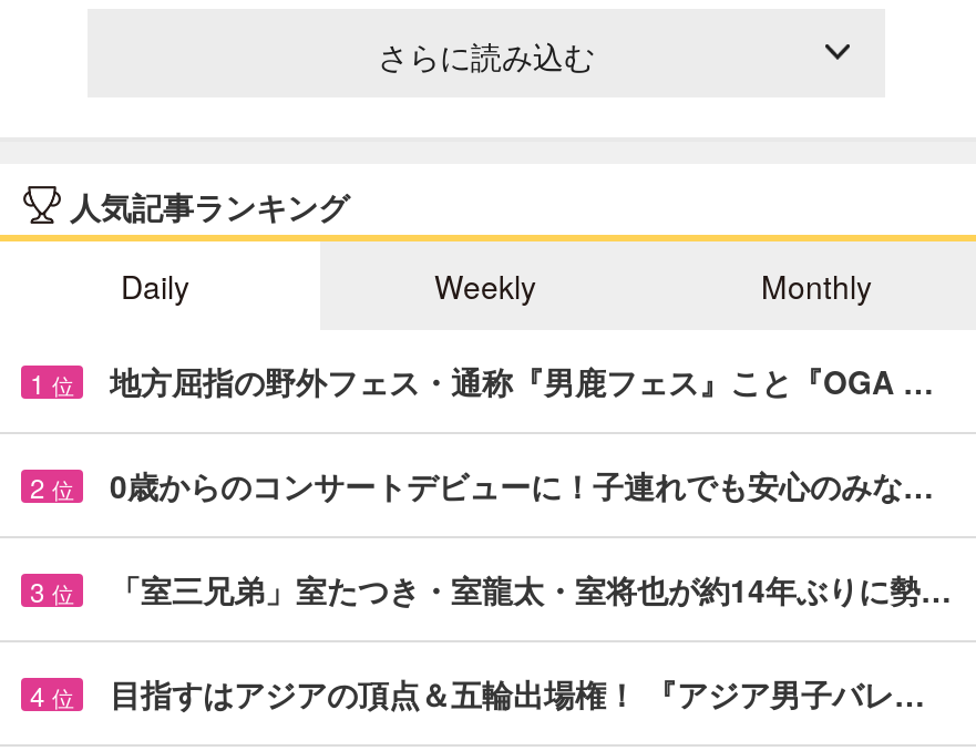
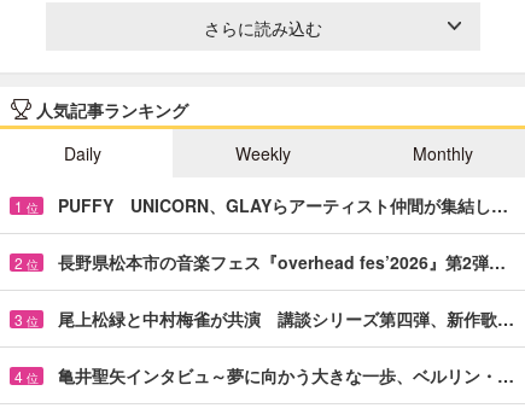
[110,358,934,403] 地方屈指の野外フェス・通称『男鹿フェス』こと『OGA … -> [58,193,508,217] PUFFY UNICORN、GLAYらアーティスト仲間が集結し…
[110,463,934,507] 0歳からのコンサートデビューに！子連れでも安心のみな… -> [58,250,506,274] 長野県松本市の音楽フェス『overhead fes’2026』第2弾…
[110,567,952,611] 「室三兄弟」室たつき・室龍太・室将也が約14年ぶりに勢… -> [58,306,514,331] 尾上松緑と中村梅雀が共演 講談シリーズ第四弾、新作歌…
[110,671,925,715] 目指すはアジアの頂点＆五輪出場権！ 『アジア男子バレ… -> [58,363,514,387] 亀井聖矢インタビュ～夢に向かう大きな一歩、ベルリン・…

